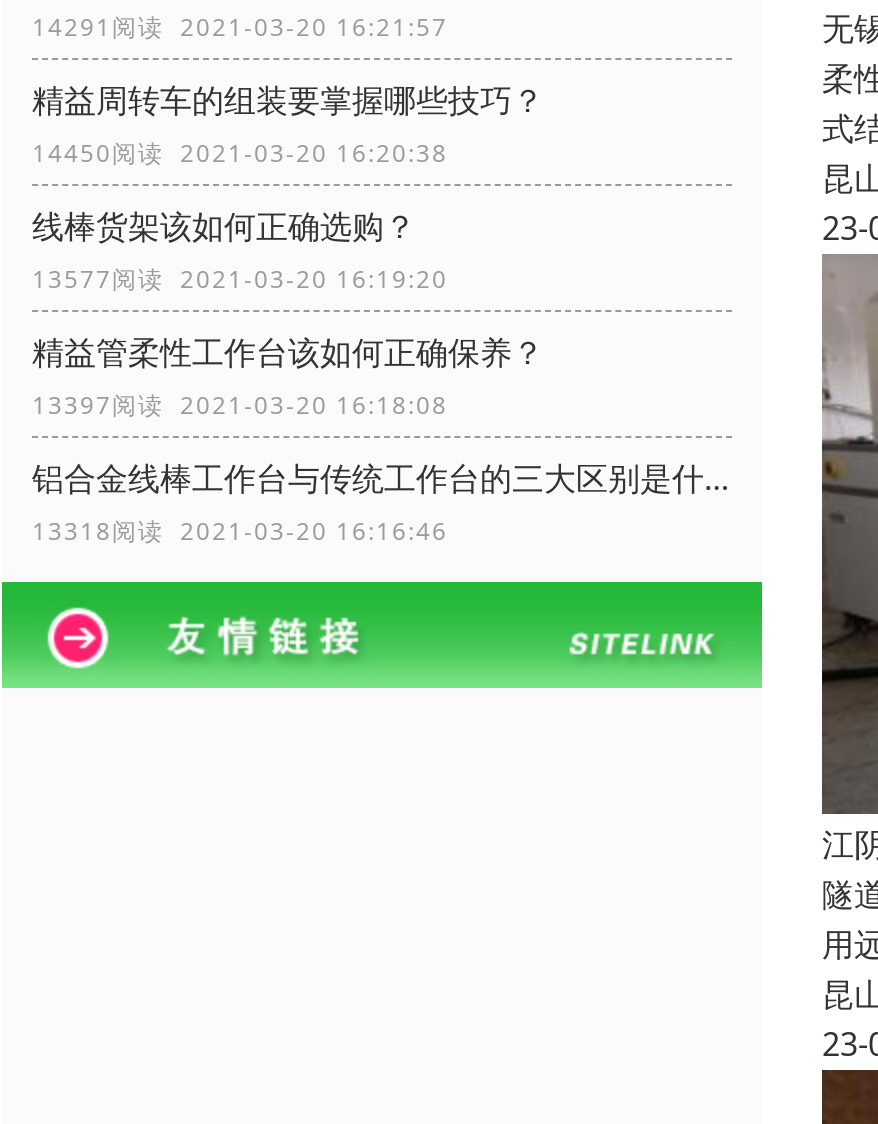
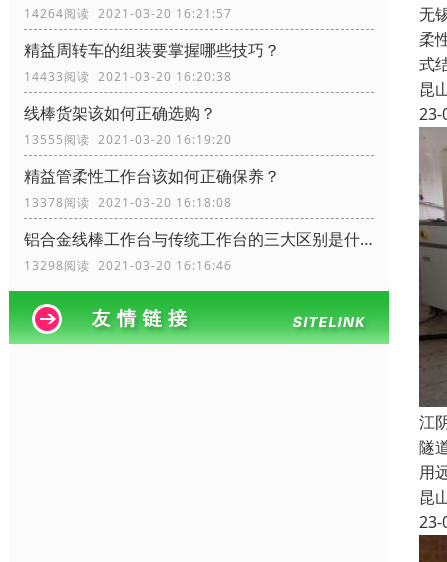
[32,10,448,44] 14291阅读 2021-03-20 16:21:57 -> [24,5,232,22] 14264阅读 2021-03-20 16:21:57
[32,136,448,170] 14450阅读 2021-03-20 16:20:38 -> [24,68,232,85] 14433阅读 2021-03-20 16:20:38
[32,262,448,296] 13577阅读 2021-03-20 16:19:20 -> [24,131,232,148] 13555阅读 2021-03-20 16:19:20
[32,388,448,422] 13397阅读 2021-03-20 16:18:08 -> [24,194,232,211] 13378阅读 2021-03-20 16:18:08
[32,514,448,548] 13318阅读 2021-03-20 16:16:46 -> [24,257,232,274] 13298阅读 2021-03-20 16:16:46

